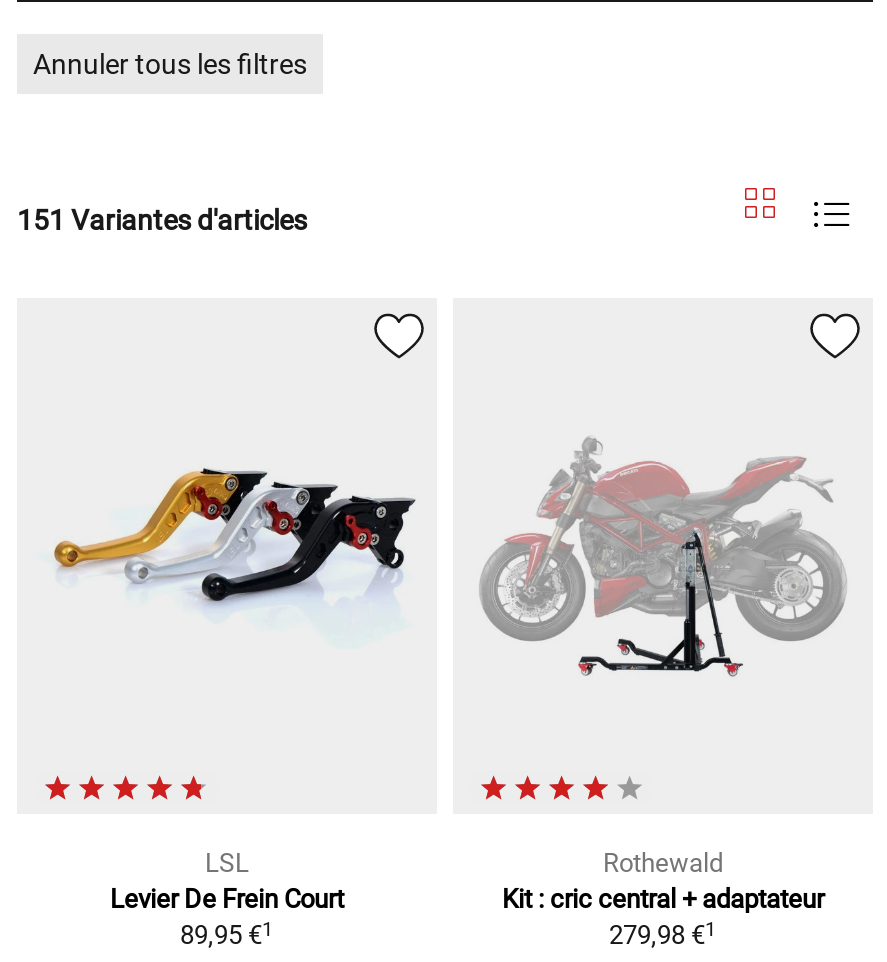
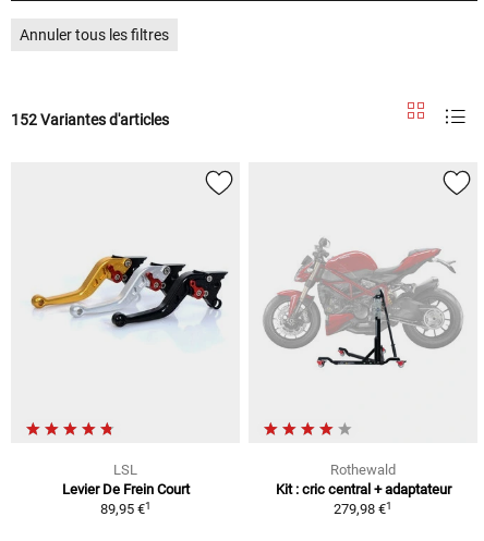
[17,204,307,236] 151 Variantes d'articles -> [11,111,169,128] 152 Variantes d'articles

